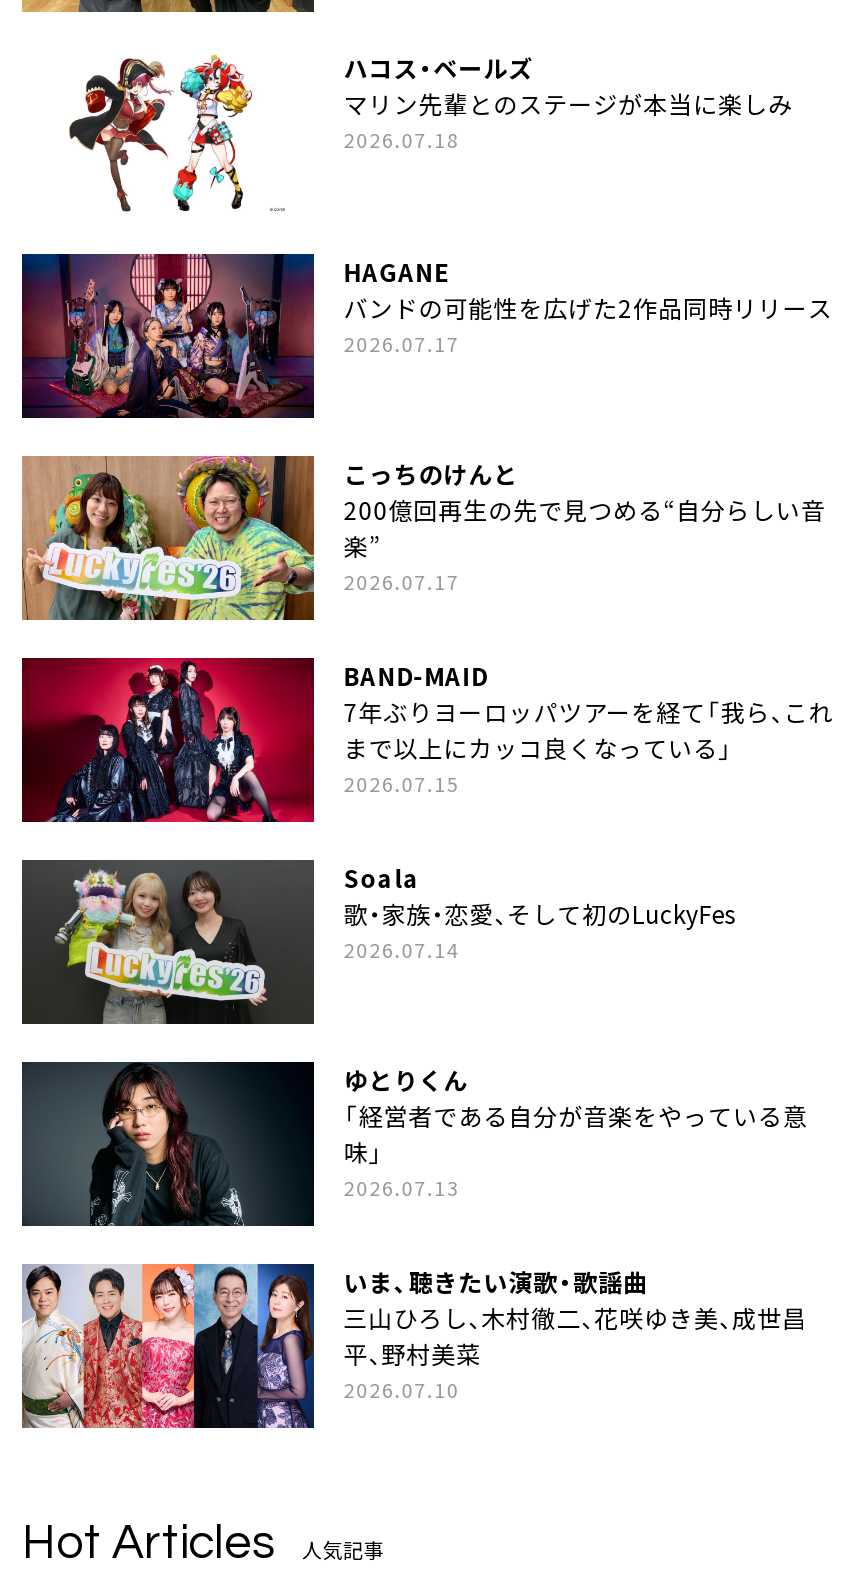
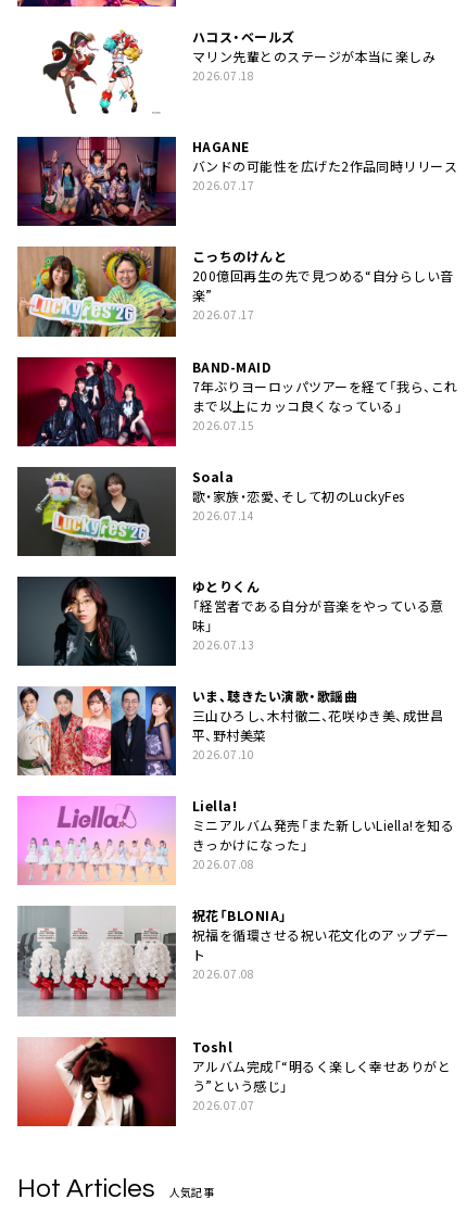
none -> [16,795,454,982] [image] | Liella! | ミニアルバム発売「また新しいLiella!を知る | きっかけになった」 | 2026.07.08 | 祝花「BLONIA」 | 祝福を循環させる祝い花文化のアップデー | ト | 2026.07.08
none -> [16,1036,176,1127] [image]
none -> [17,905,451,1113] [image] | Toshl | アルバム完成「“明るく楽しく幸せありがと | う”という感じ」 | 2026.07.07

